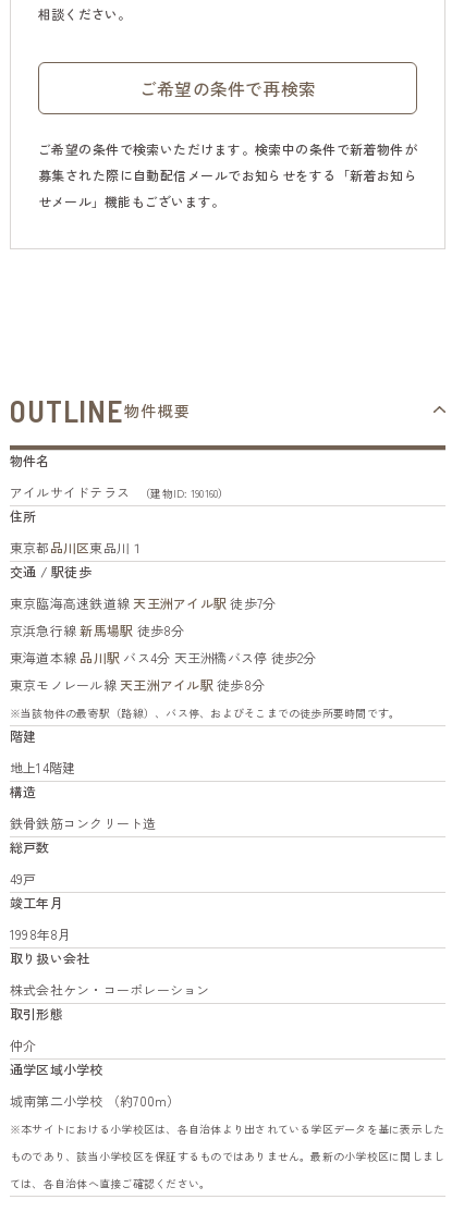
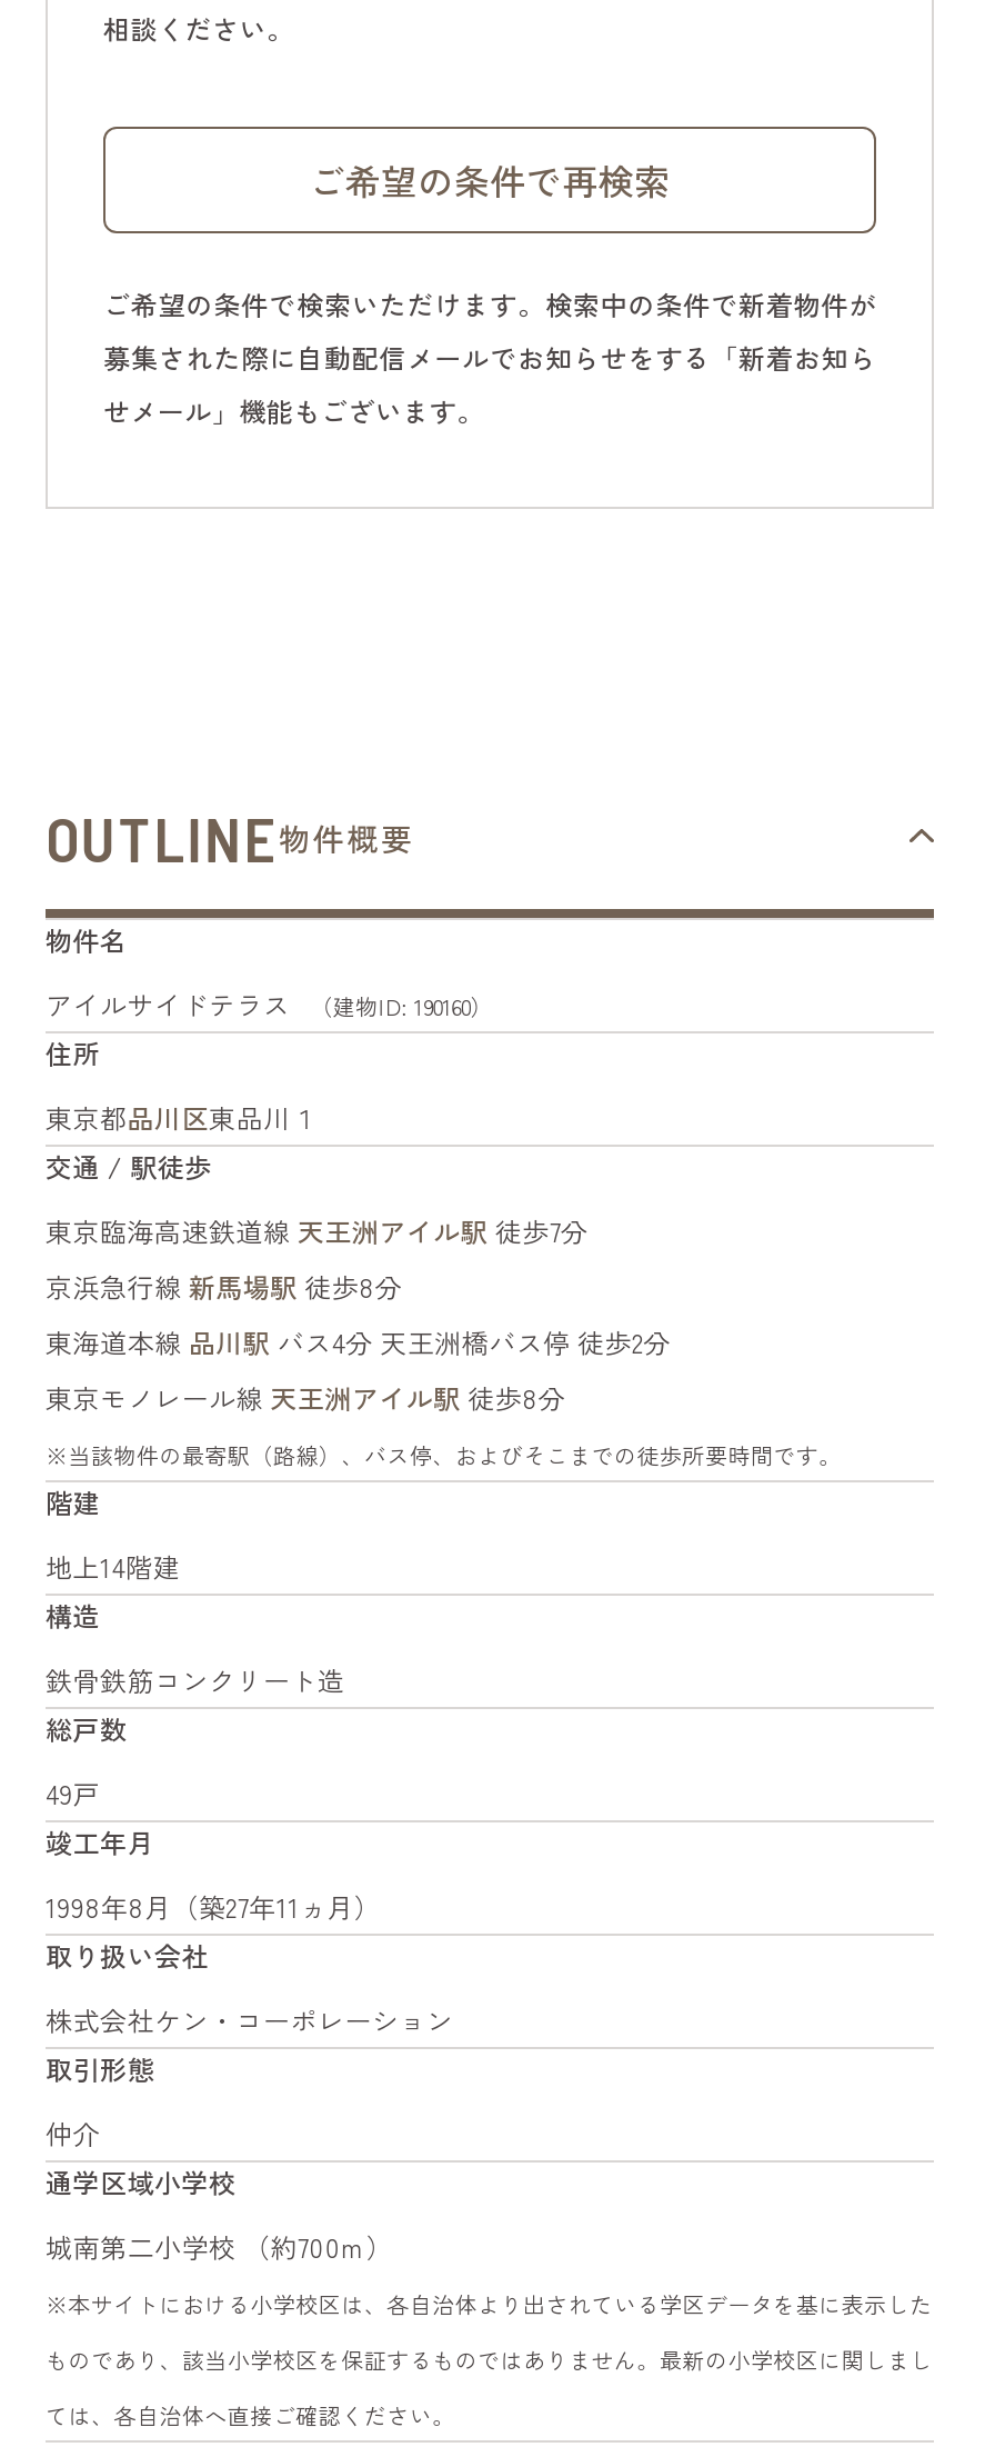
[10,925,72,943] 1998年8月 -> [46,1887,381,1925] 1998年8月（築27年11ヵ月）

